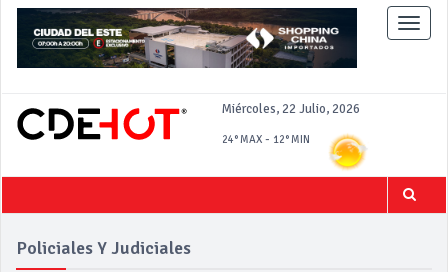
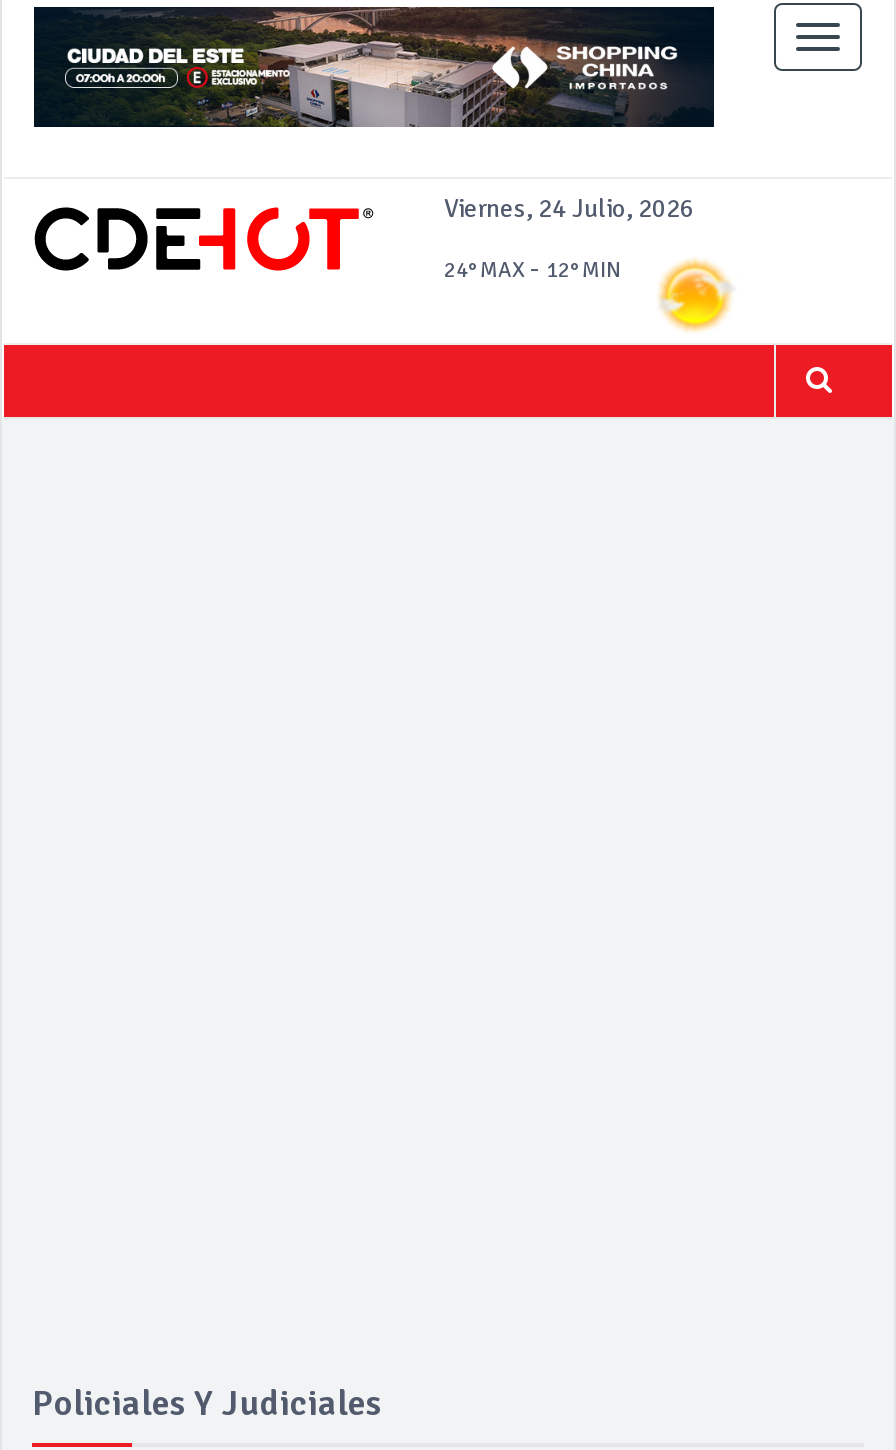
[222,101,360,117] Miércoles, 22 Julio, 2026 -> [444,193,694,225] Viernes, 24 Julio, 2026

